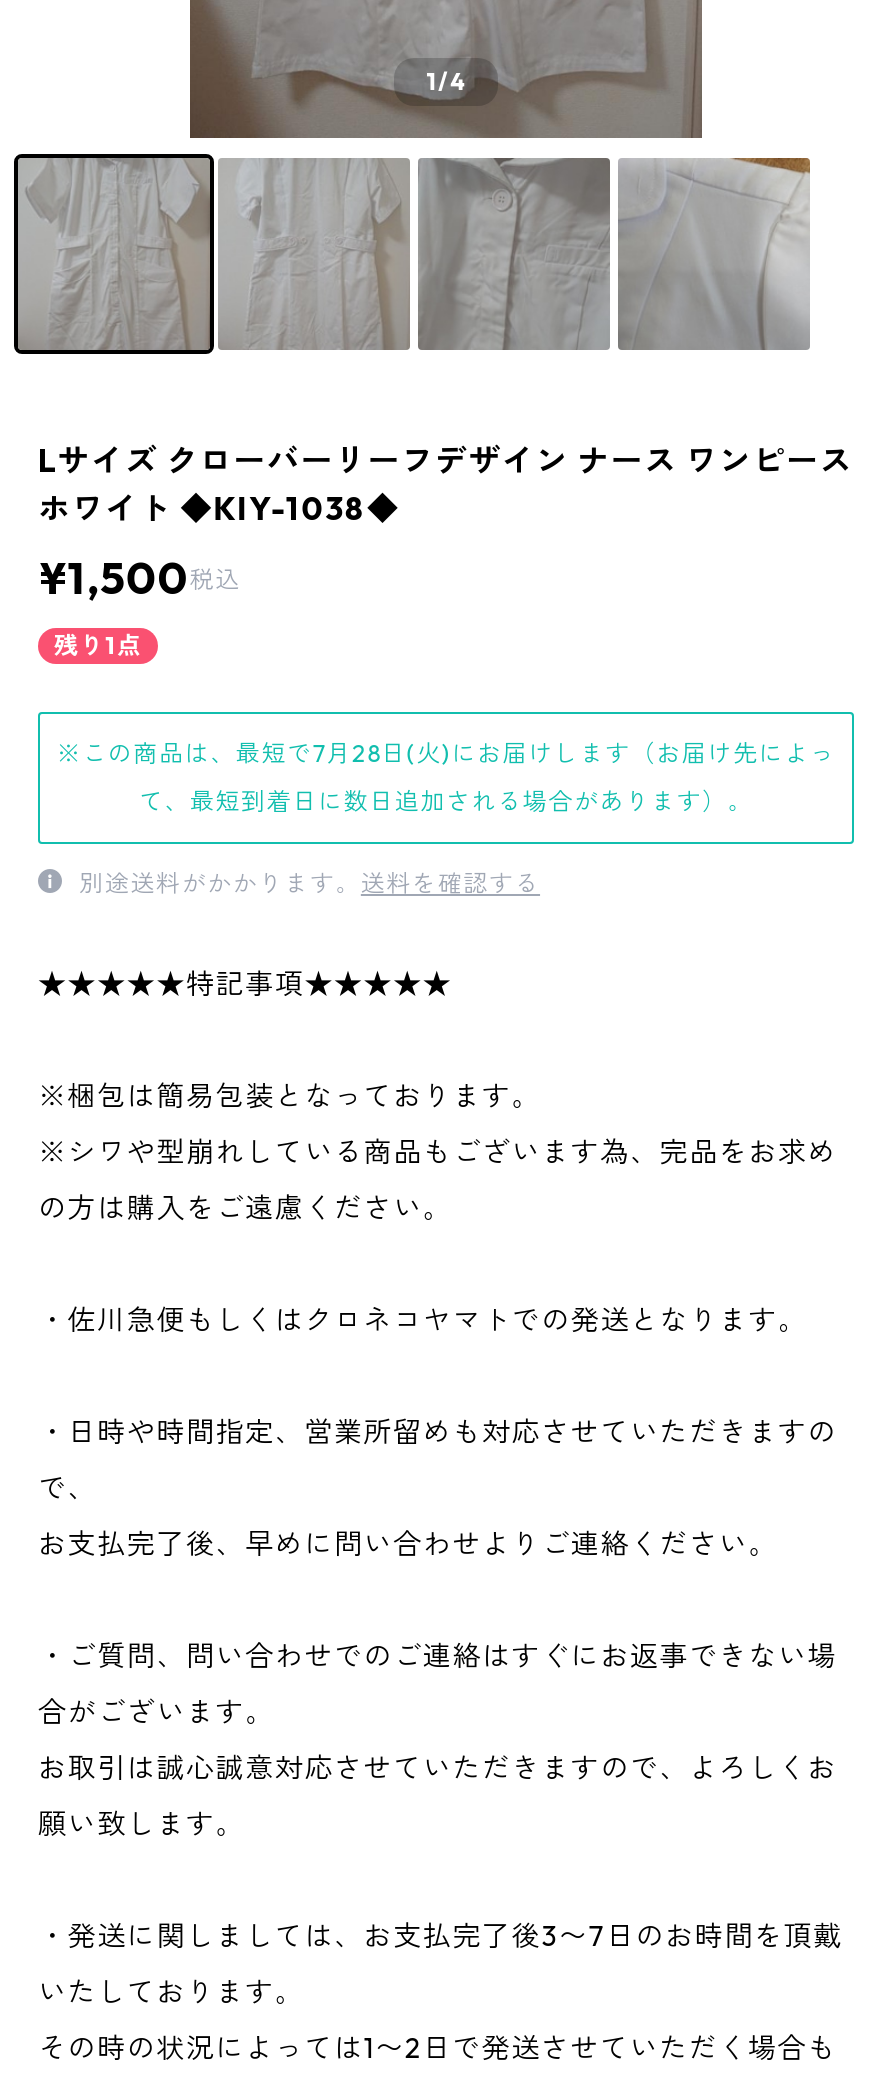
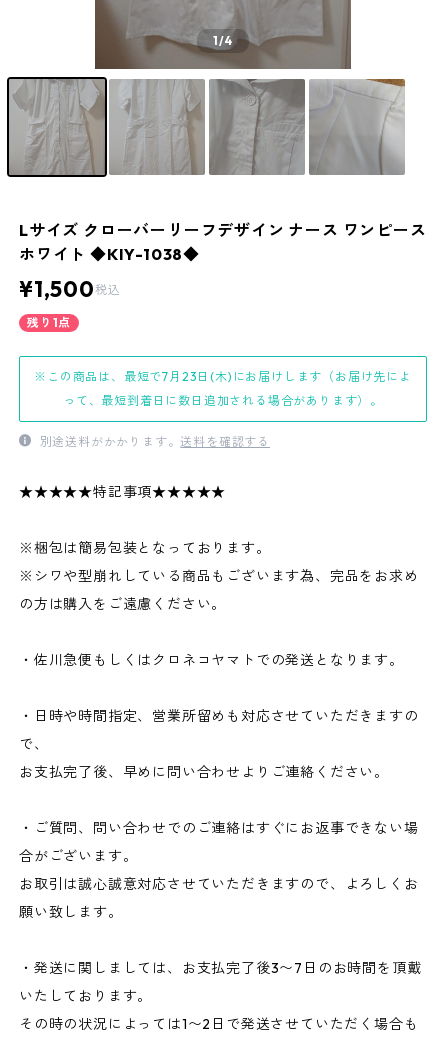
[57,738,835,768] ※この商品は、最短で7月28日(火)にお届けします（お届け先によっ -> [34,369,412,384] ※この商品は、最短で7月23日(木)にお届けします（お届け先によ
[139,786,753,816] て、最短到着日に数日追加される場合があります）。 -> [63,393,383,408] って、最短到着日に数日追加される場合があります）。

